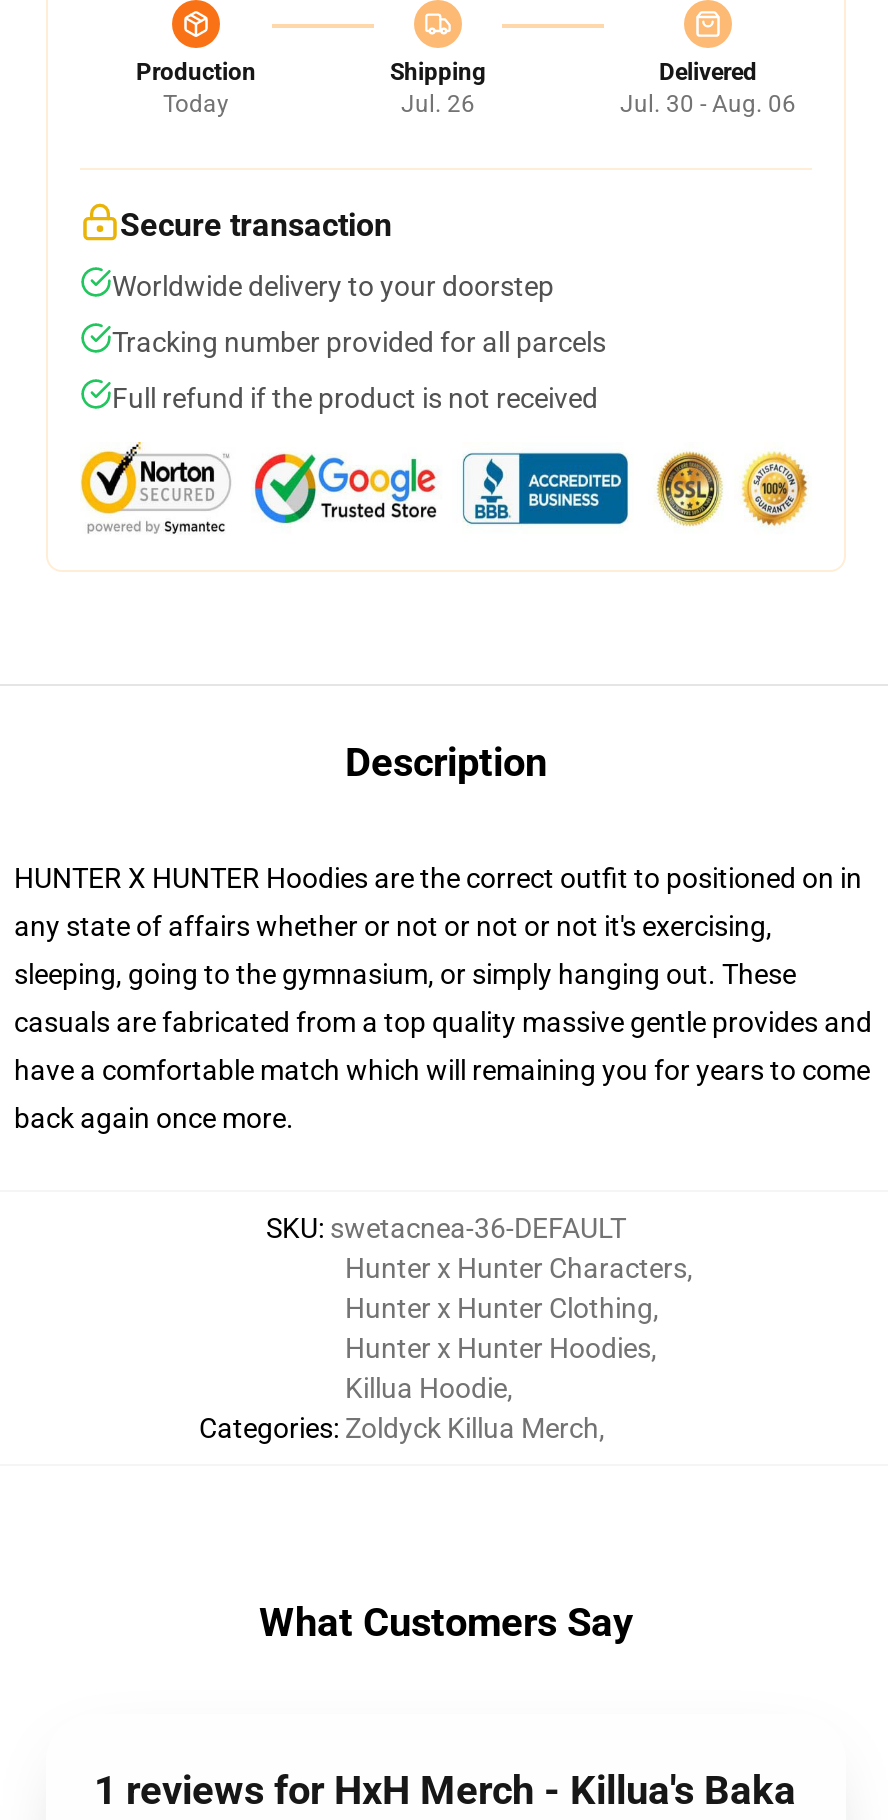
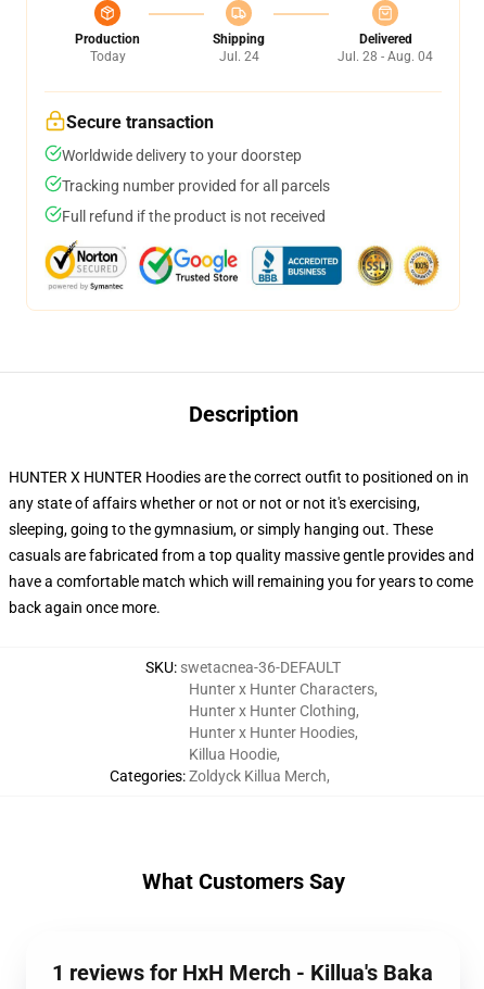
[401,90,475,118] Jul. 26 -> [219,49,259,64] Jul. 24
[620,90,796,118] Jul. 30 - Aug. 06 -> [337,49,433,64] Jul. 28 - Aug. 04

